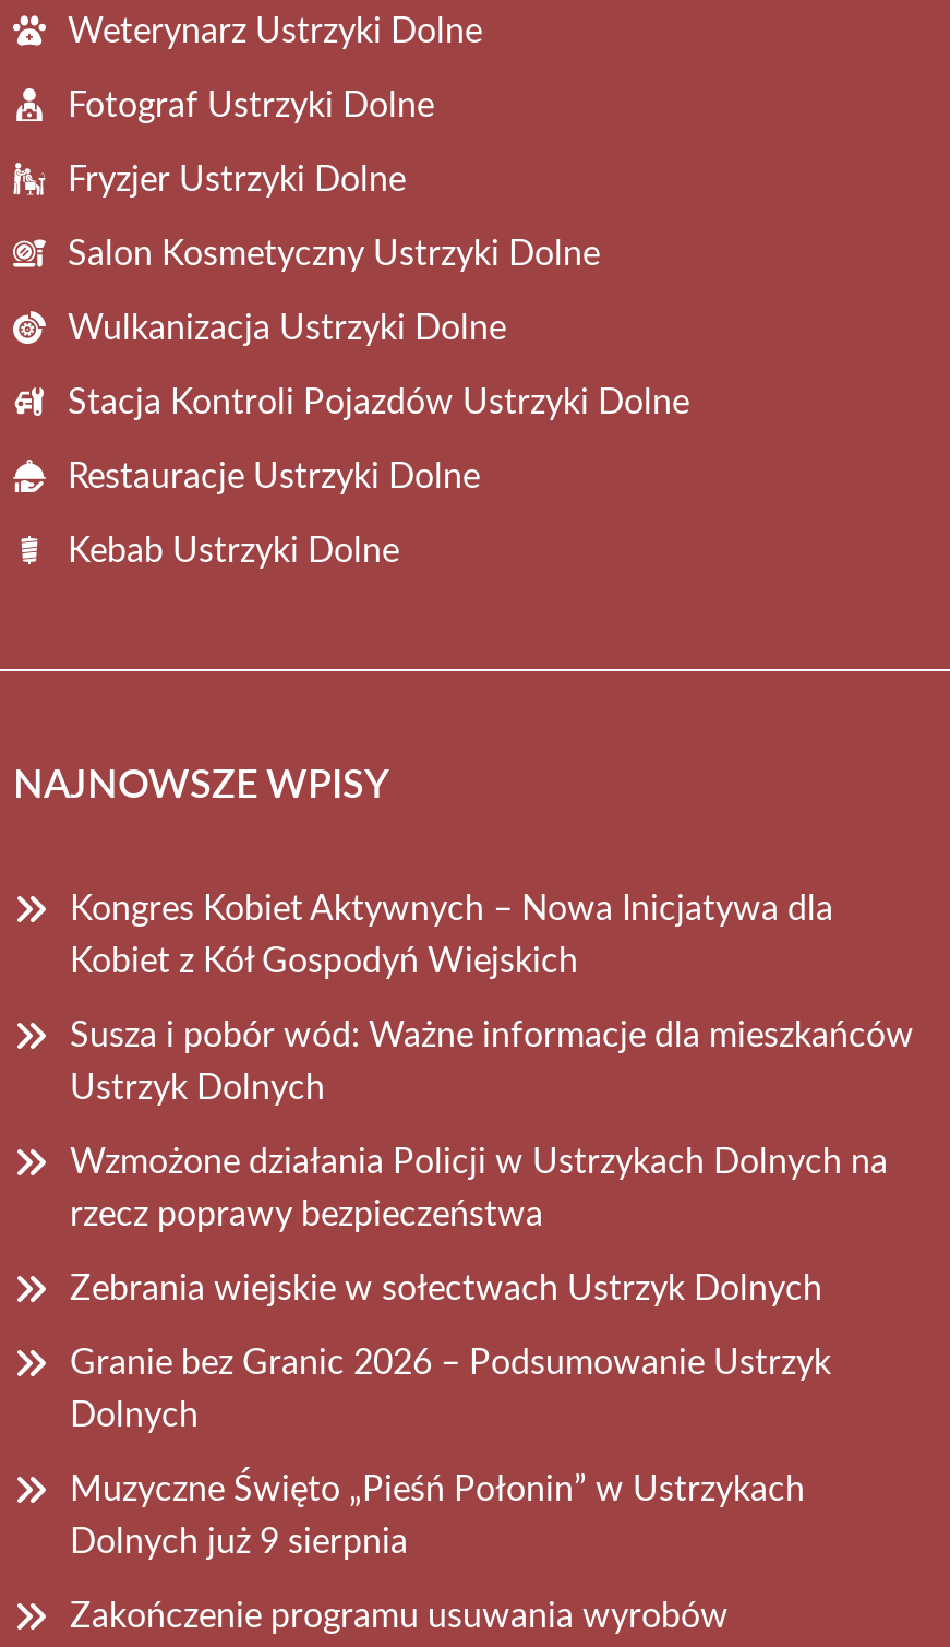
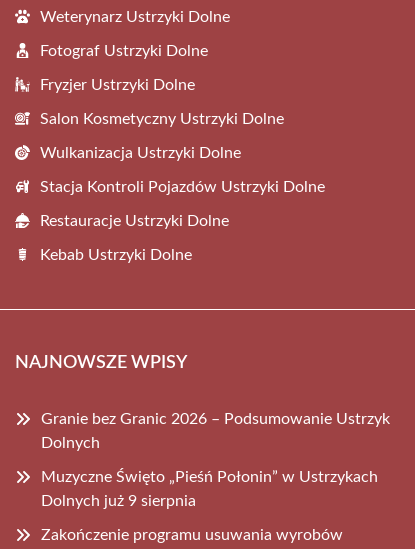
[70,892,914,1306] Kongres Kobiet Aktywnych – Nowa Inicjatywa dla | Kobiet z Kół Gospodyń Wiejskich | Susza i pobór wód: Ważne informacje dla mieszkańców | Ustrzyk Dolnych | Wzmożone działania Policji w Ustrzykach Dolnych na | rzecz poprawy bezpieczeństwa | Zebrania wiejskie w sołectwach Ustrzyk Dolnych -> none

